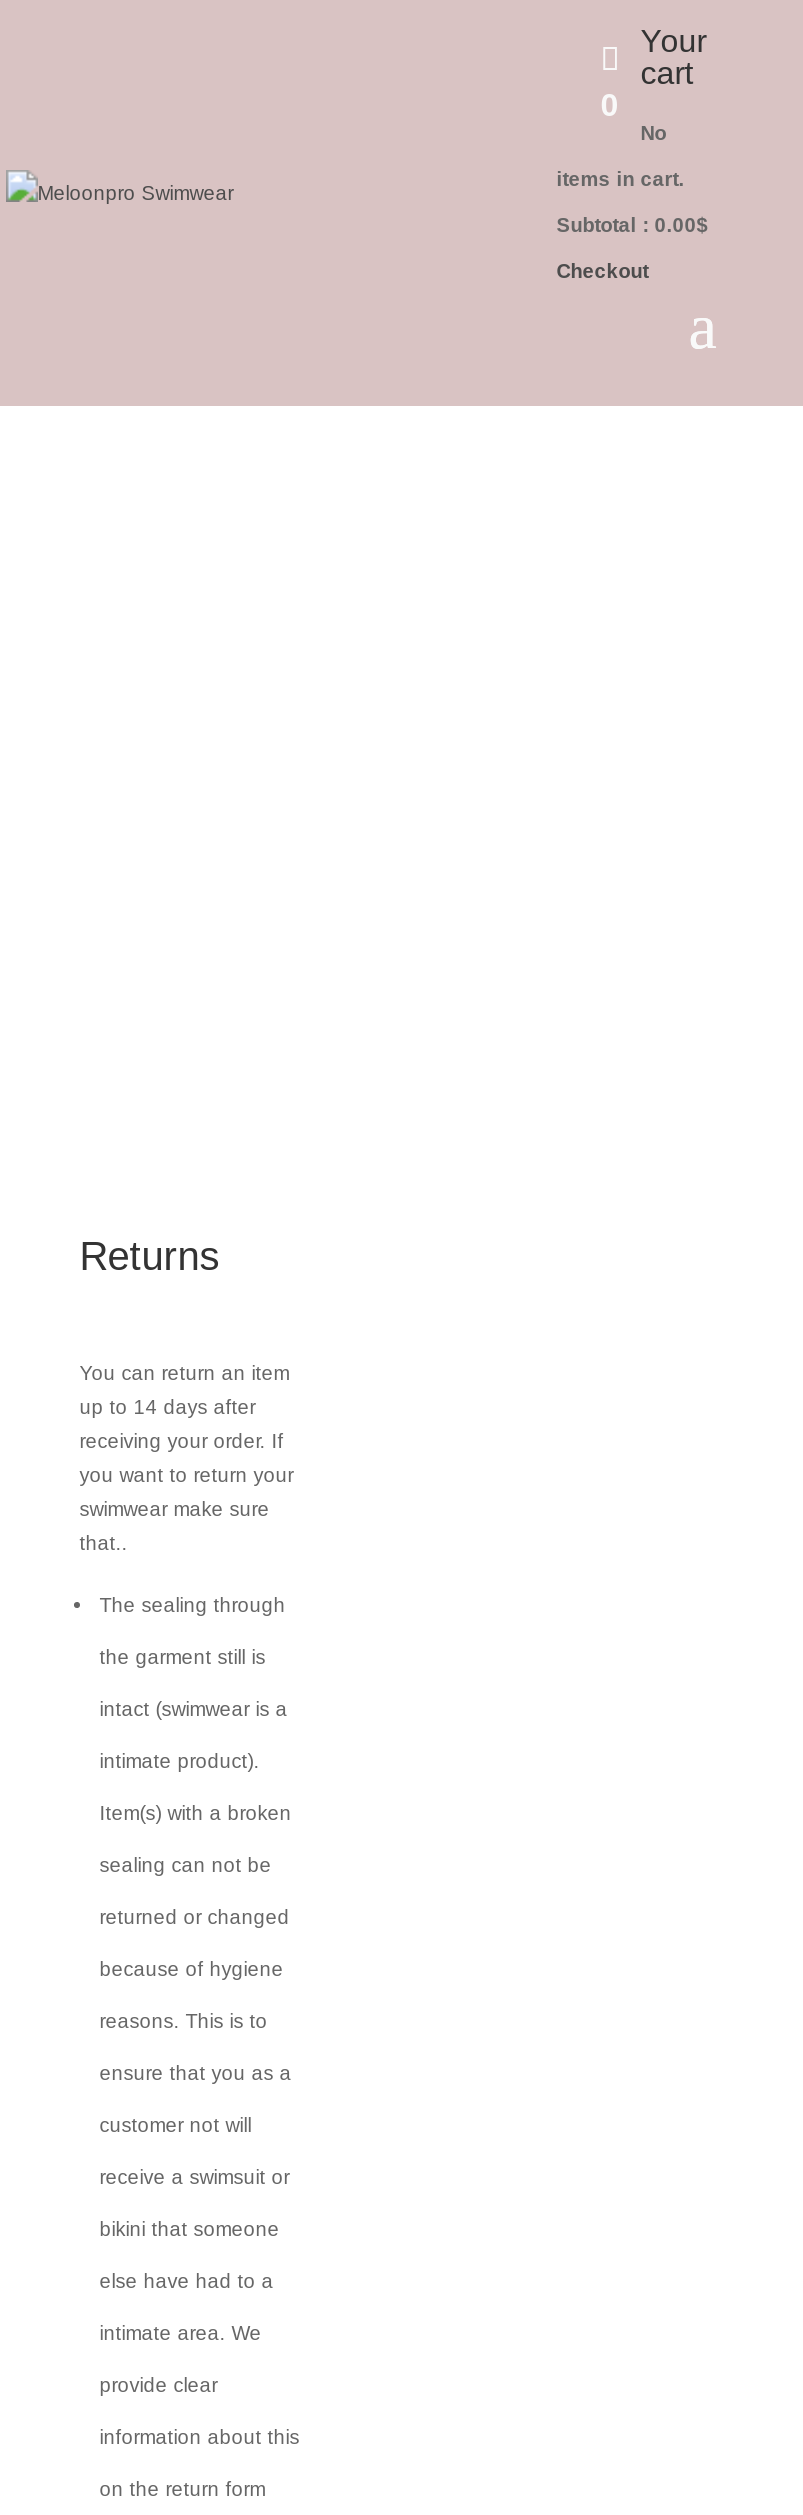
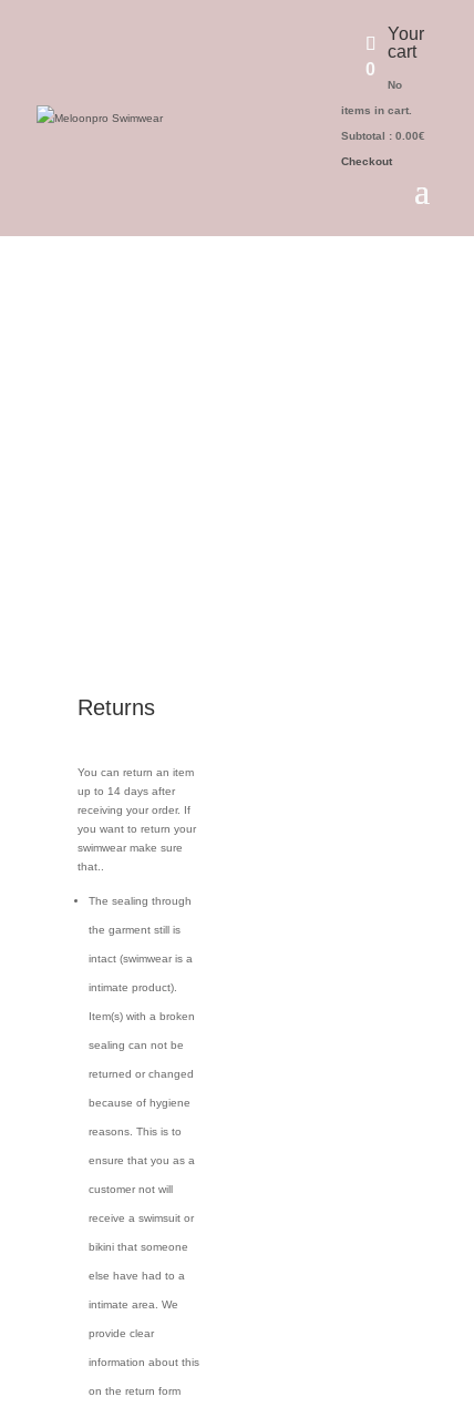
[556,214,708,236] Subtotal : 0.00$ -> [341,130,425,142] Subtotal : 0.00€

